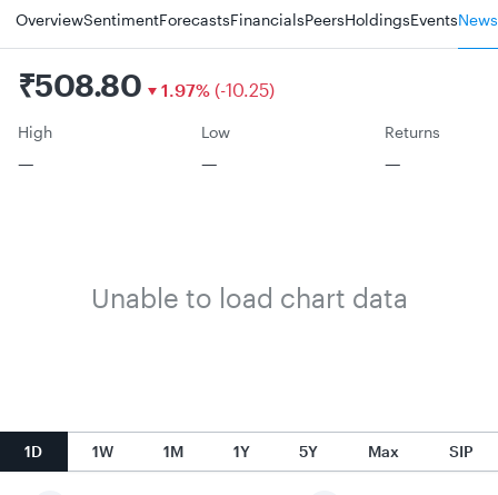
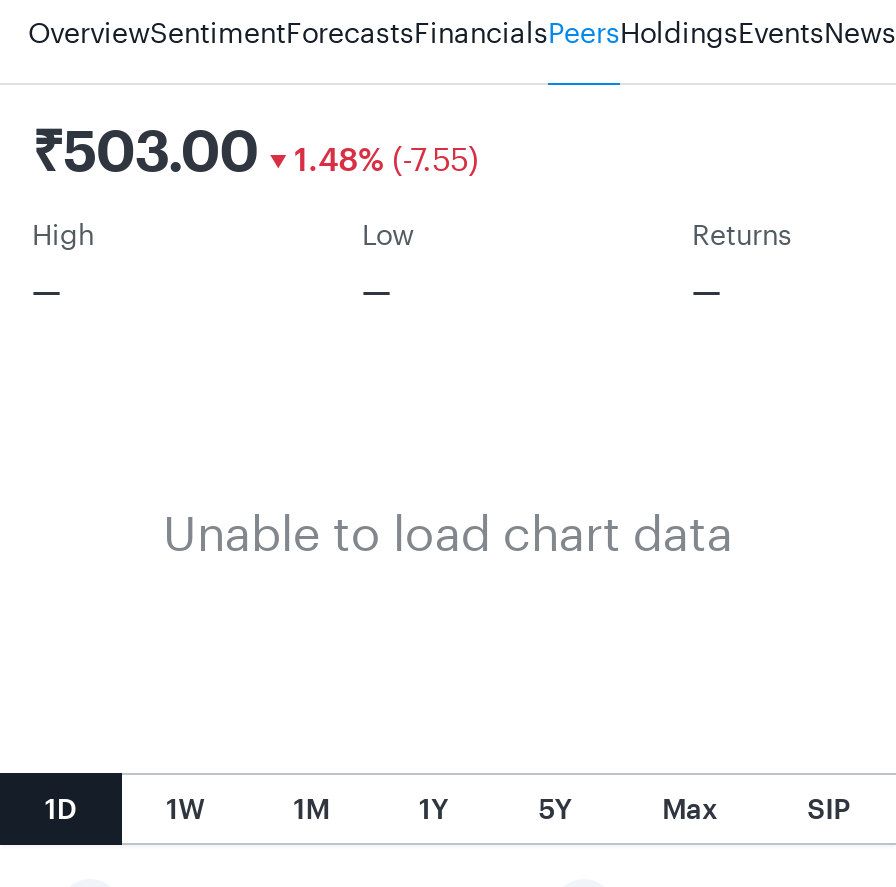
[18,67,141,102] ₹508.80 -> [32,117,258,181] ₹503.00
[161,79,275,100] 1.97% (-10.25) -> [294,139,478,177] 1.48% (-7.55)

